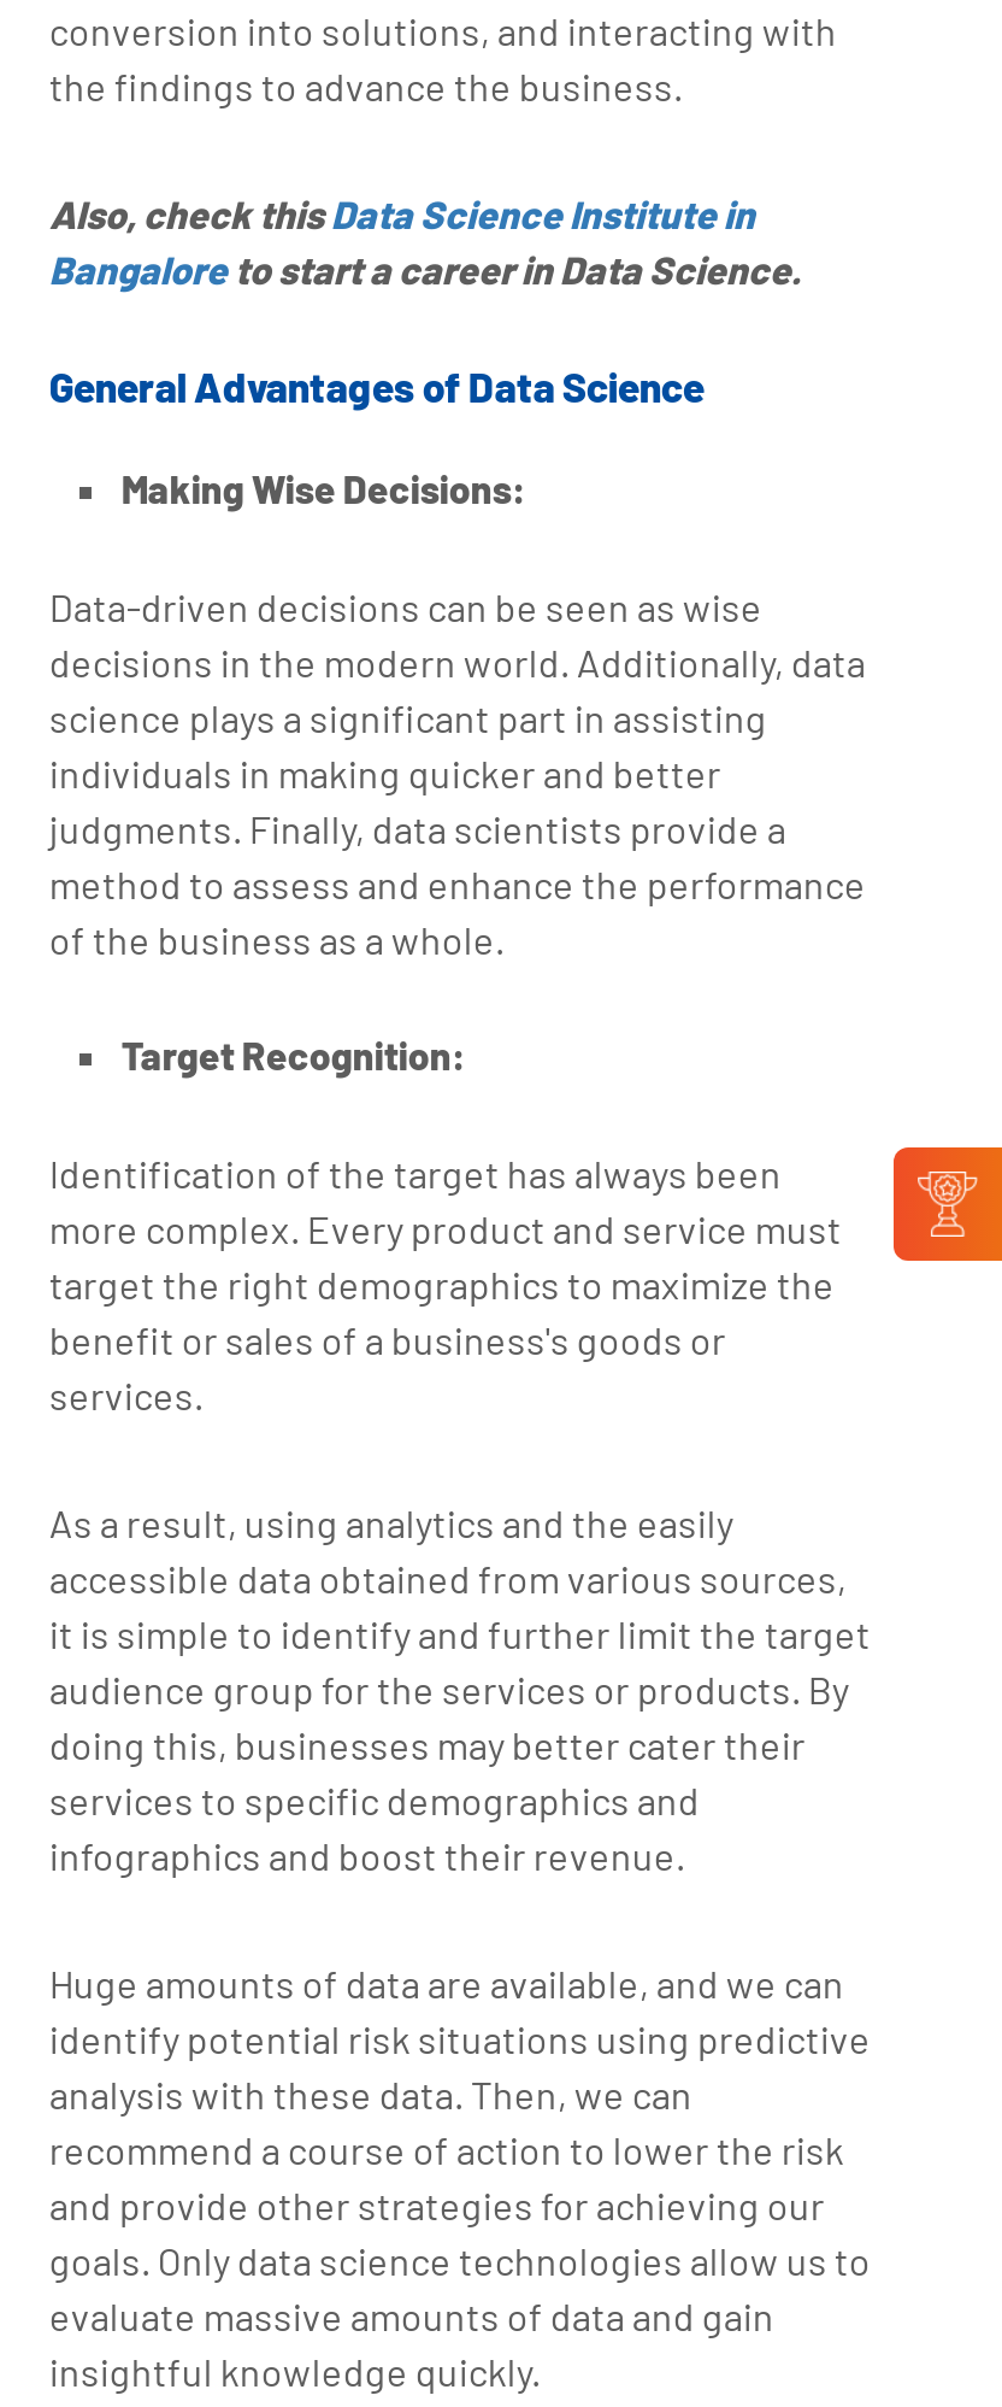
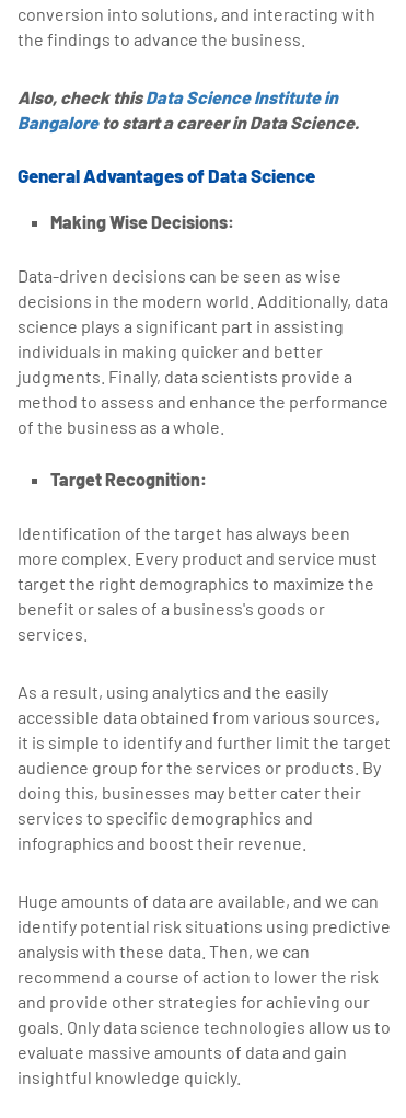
[891,1145,995,1263] [image] -> none

